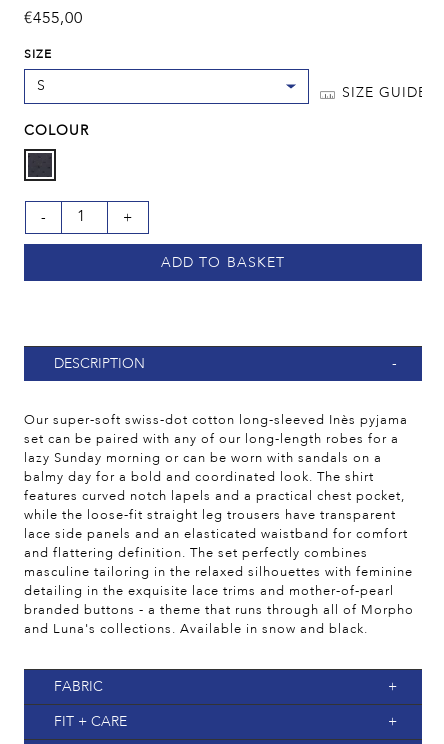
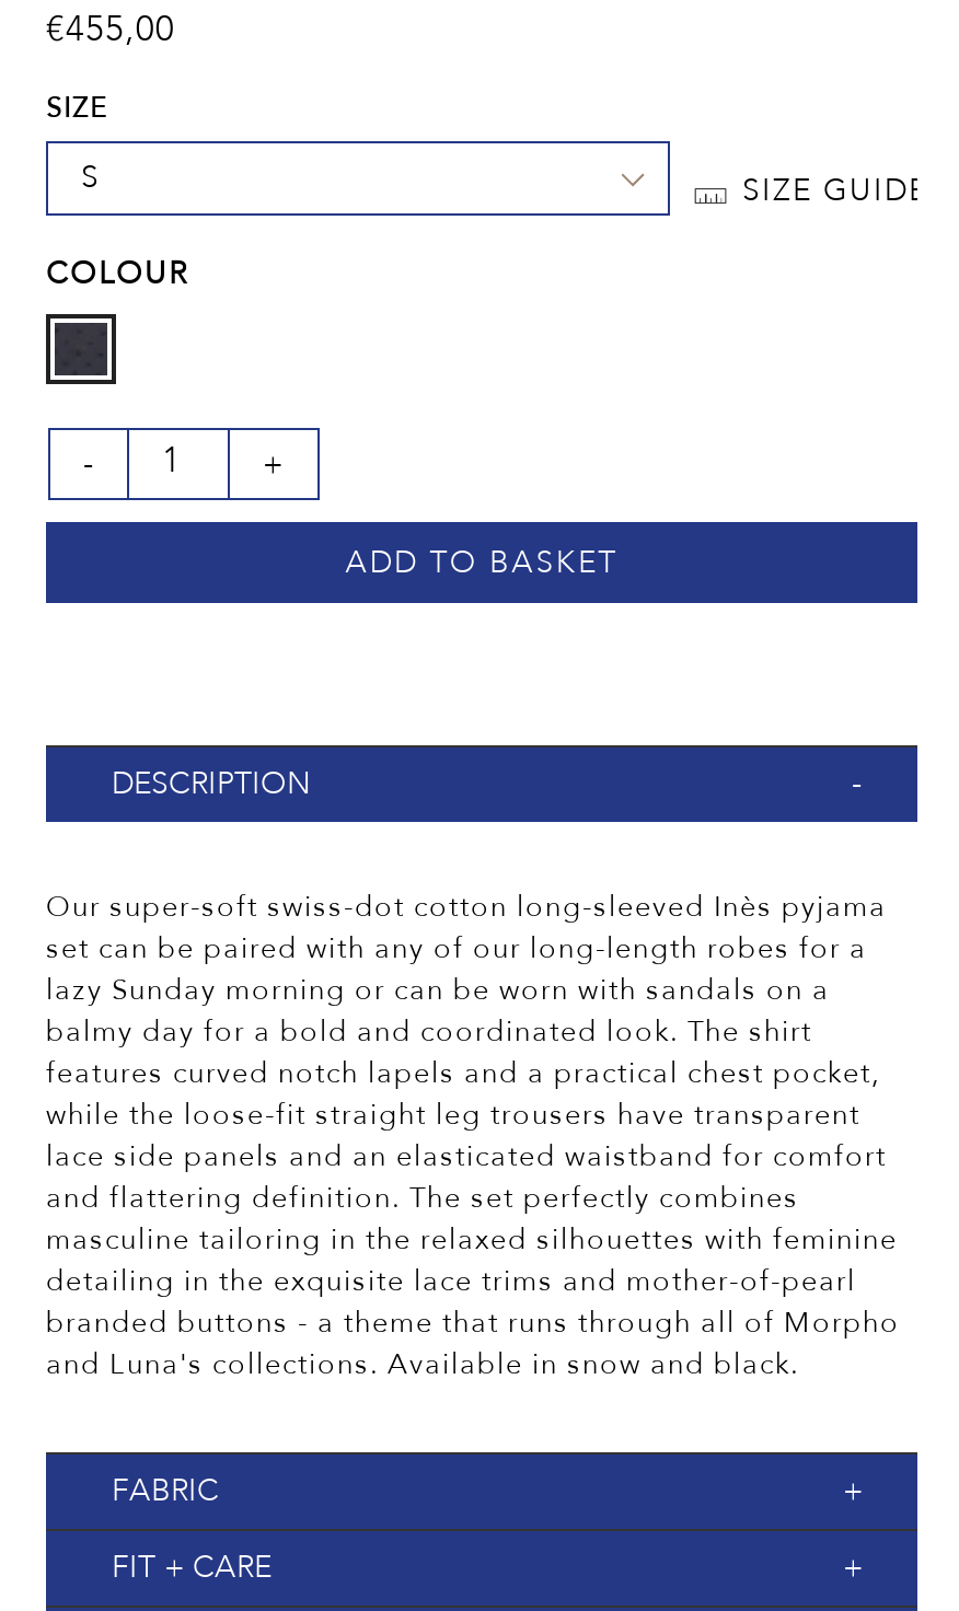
[37,79,46,93] S -> none

